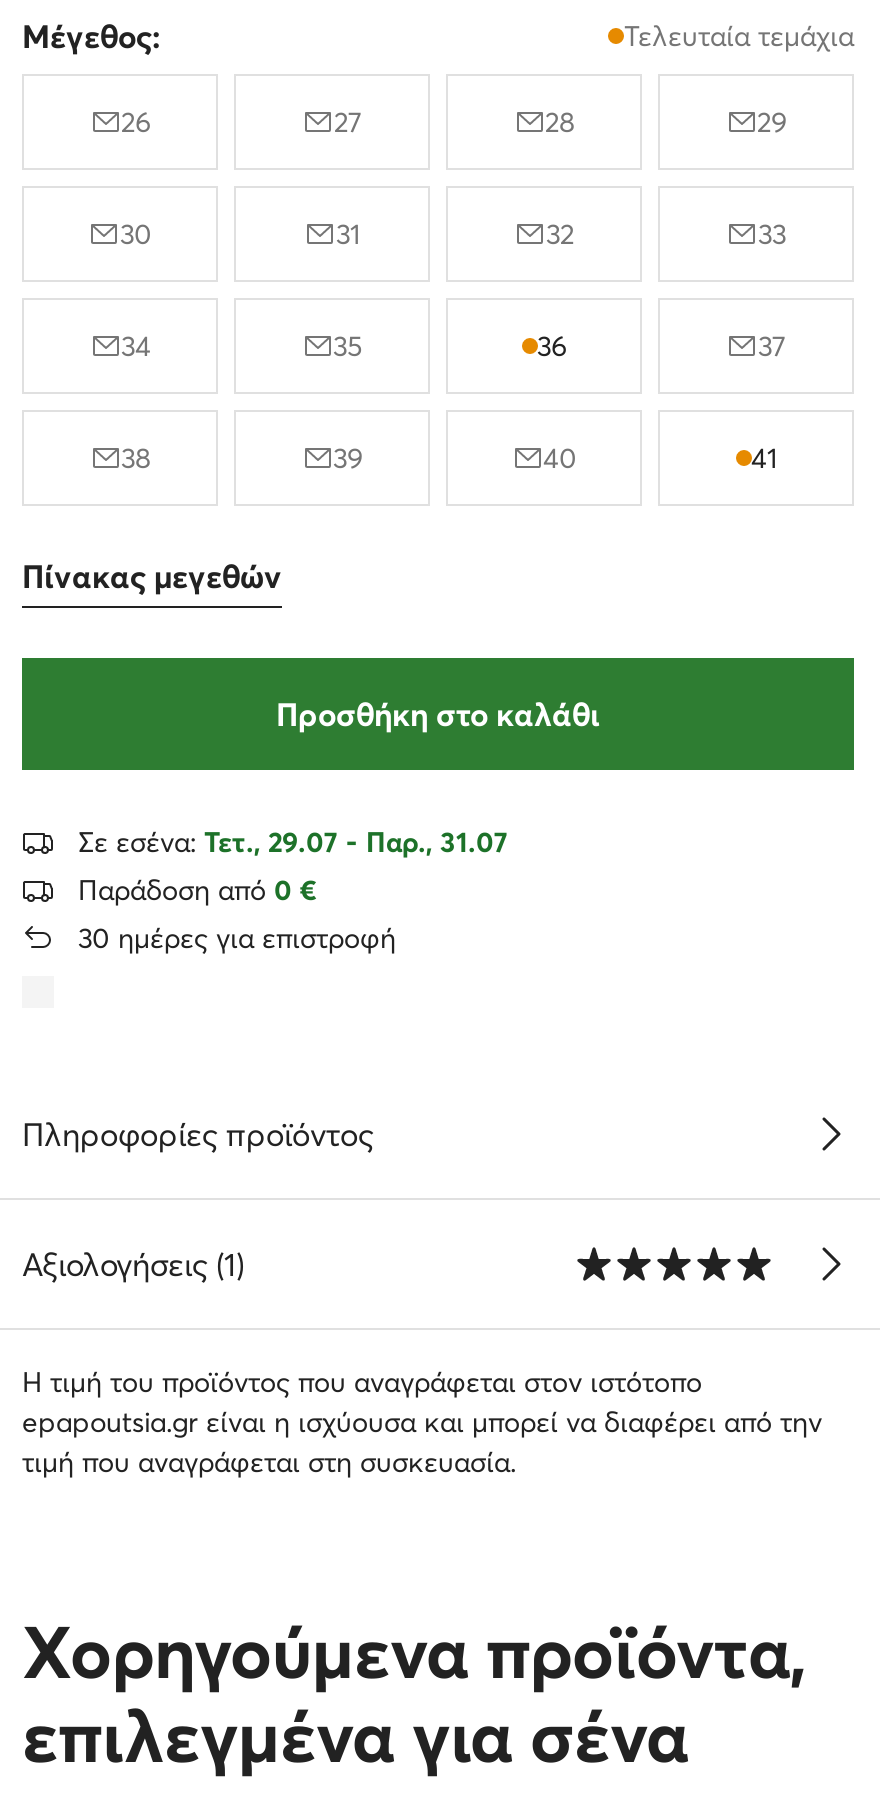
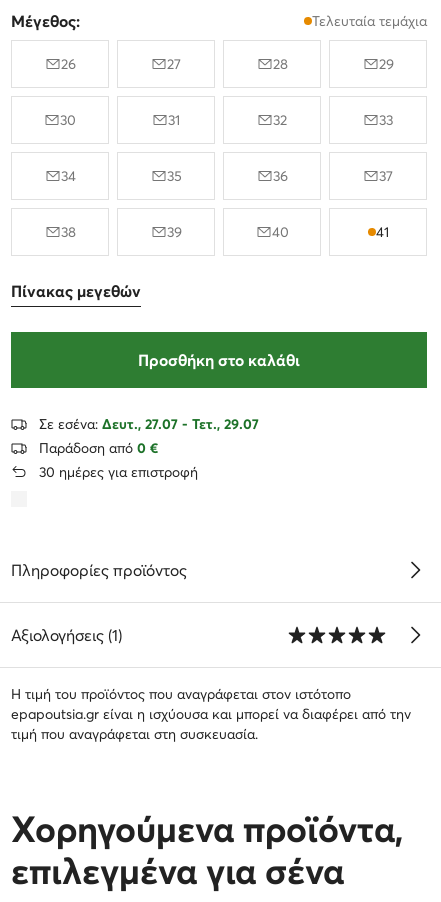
[78,824,508,860] Σε εσένα: Τετ., 29.07 - Παρ., 31.07 -> [39,415,259,433] Σε εσένα: Δευτ., 27.07 - Τετ., 29.07

